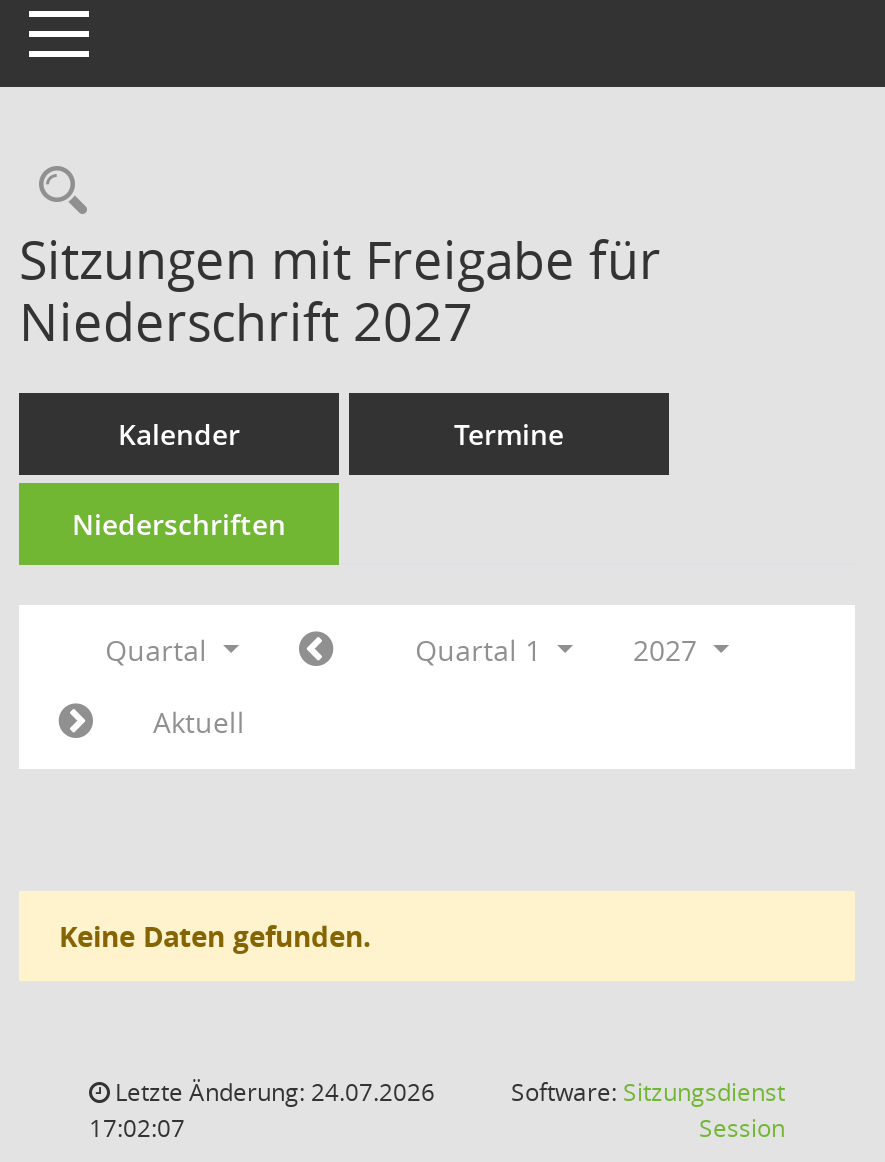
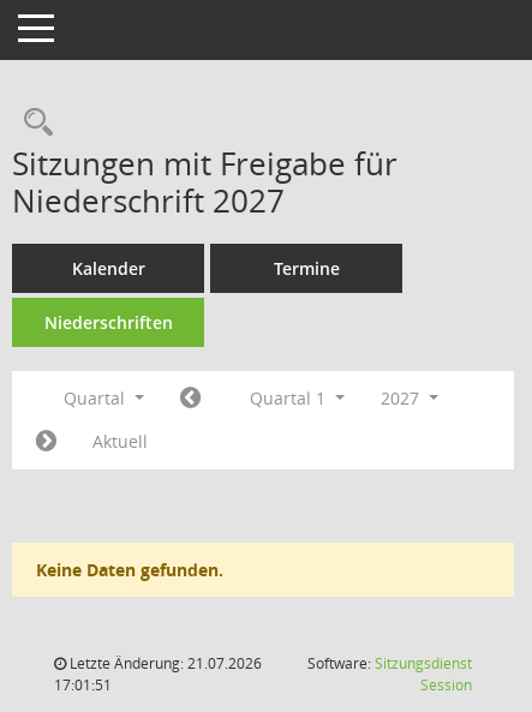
[109,1075,435,1109] Letzte Änderung: 24.07.2026 -> [66,653,262,674] Letzte Änderung: 21.07.2026
[89,1111,185,1145] 17:02:07 -> [54,675,112,695] 17:01:51

